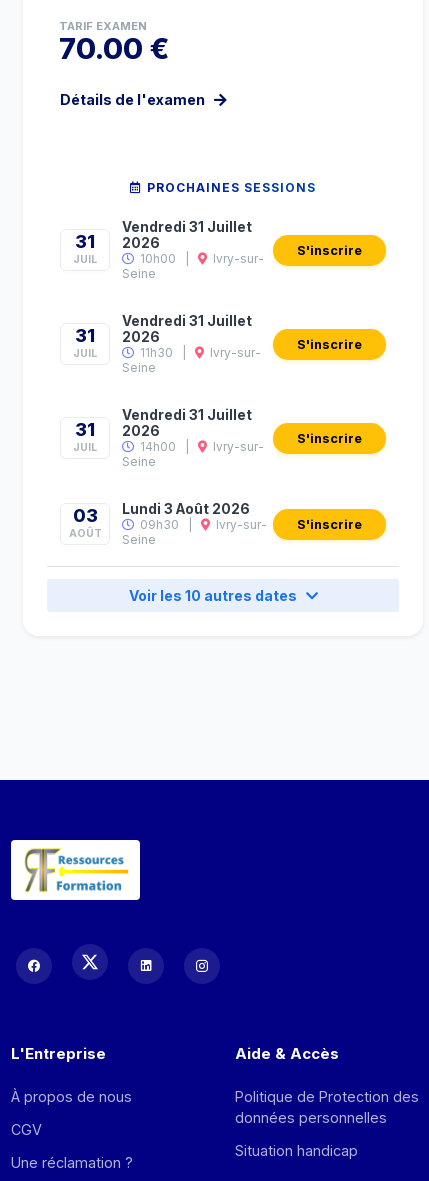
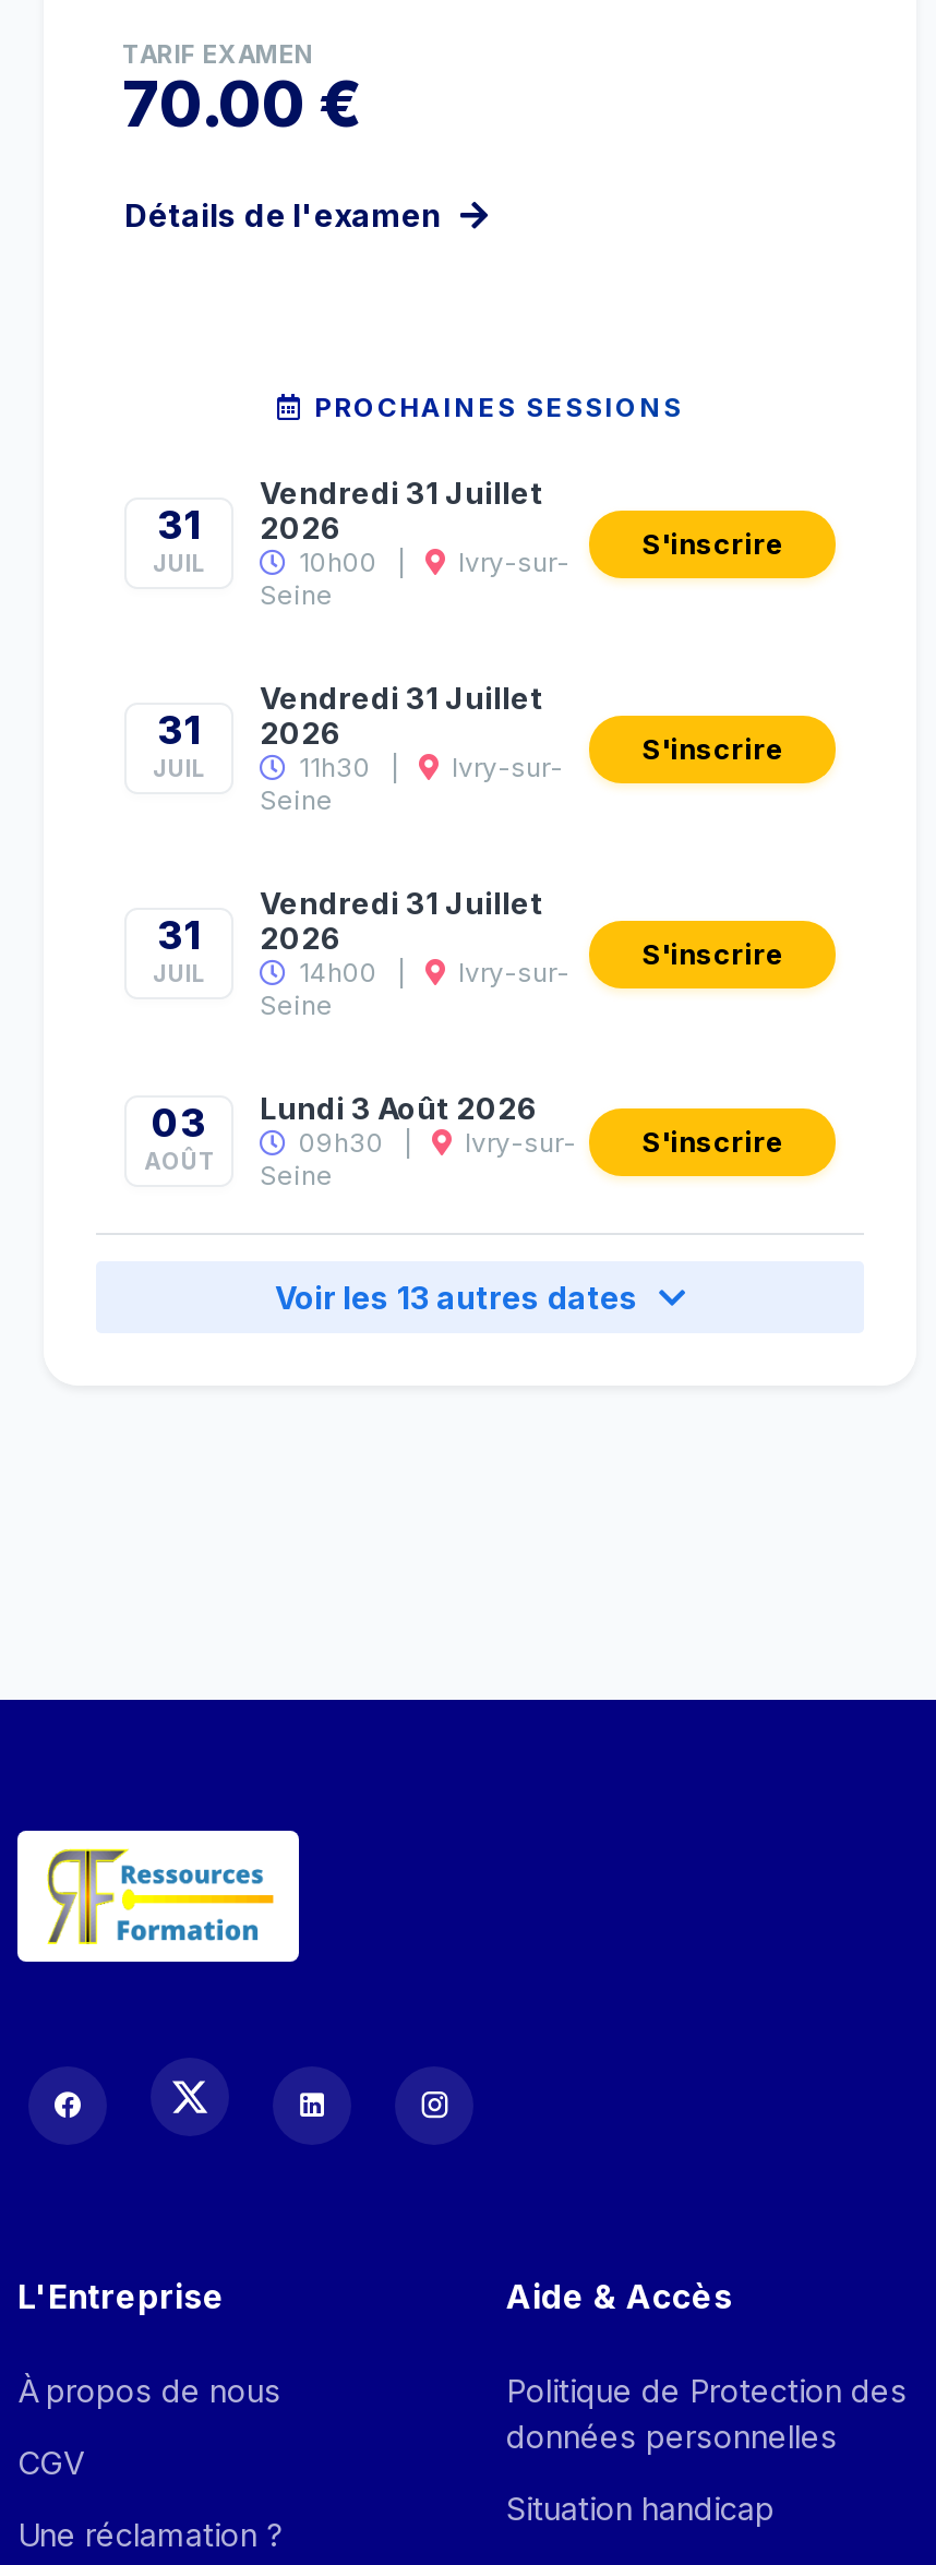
[128,587,299,604] Voir les 10 autres dates -> [275,1280,646,1317] Voir les 13 autres dates

